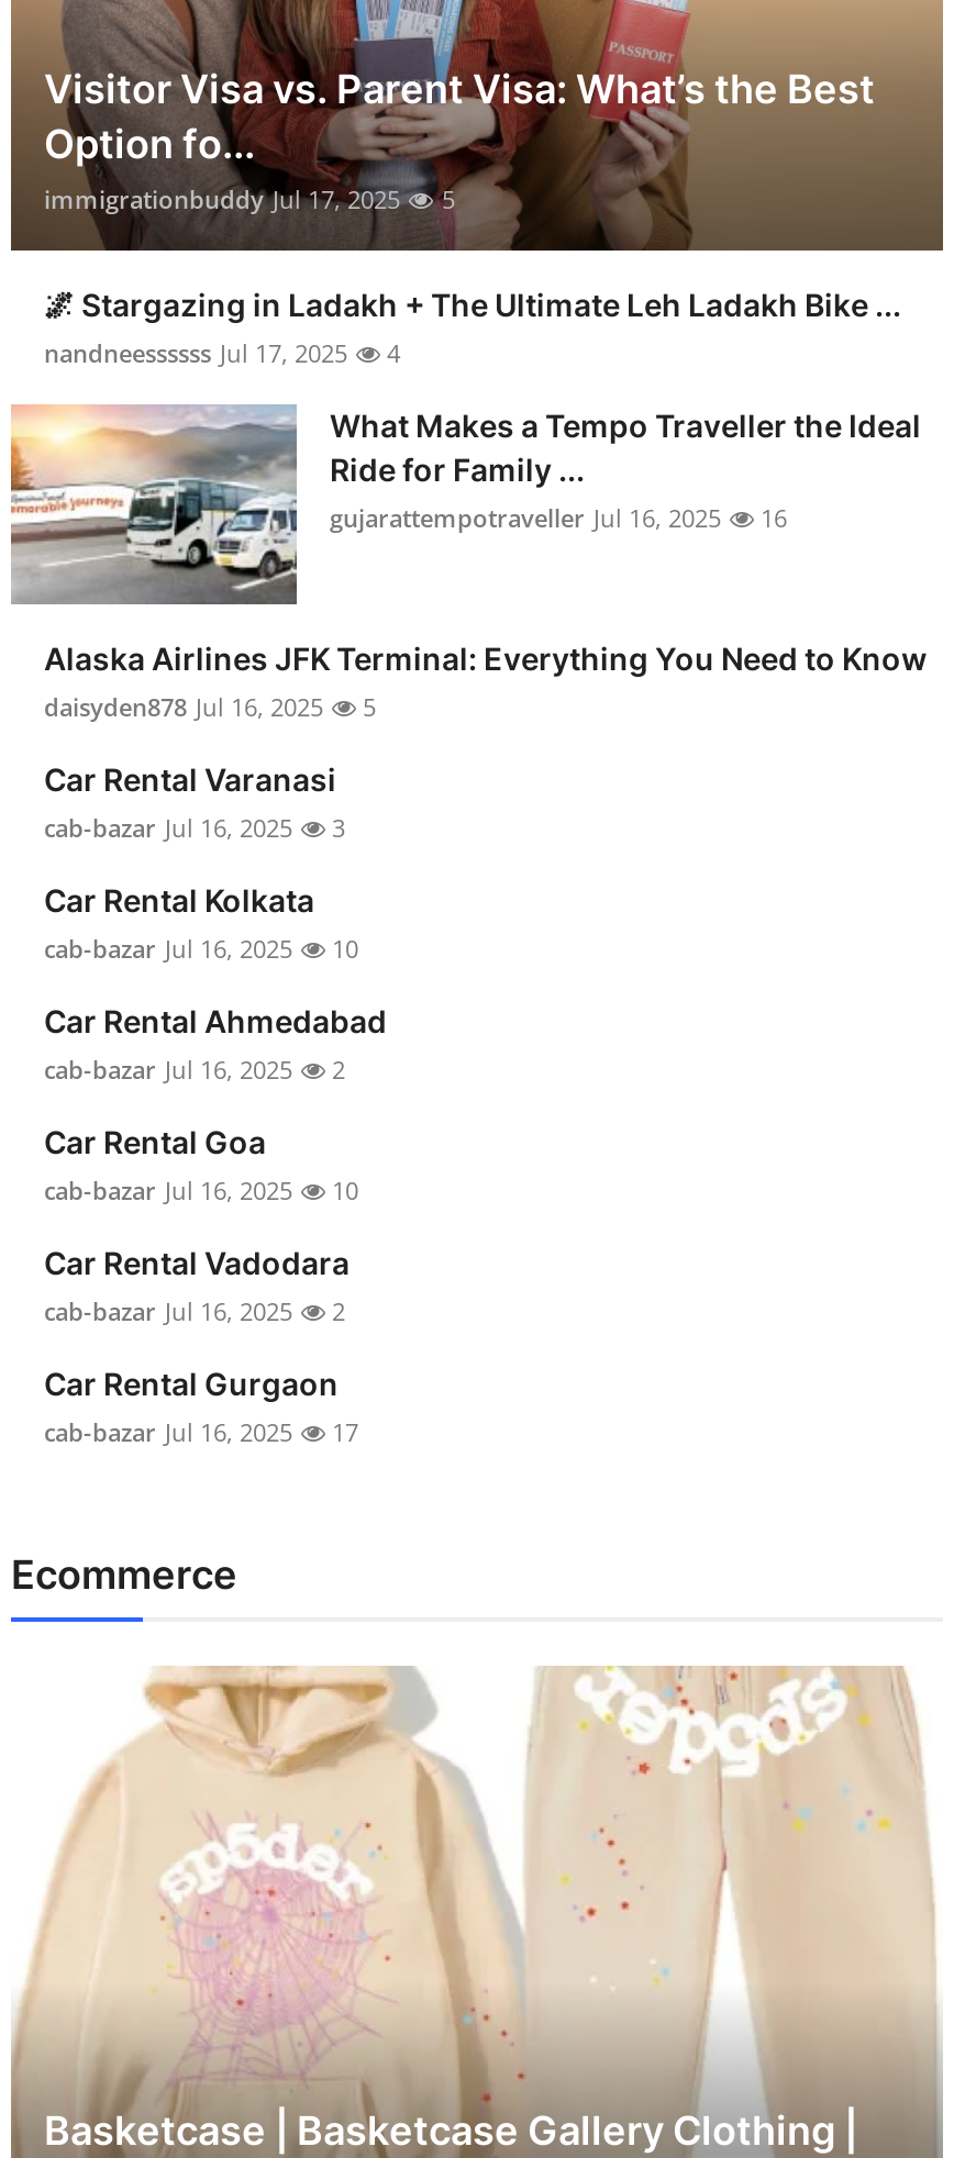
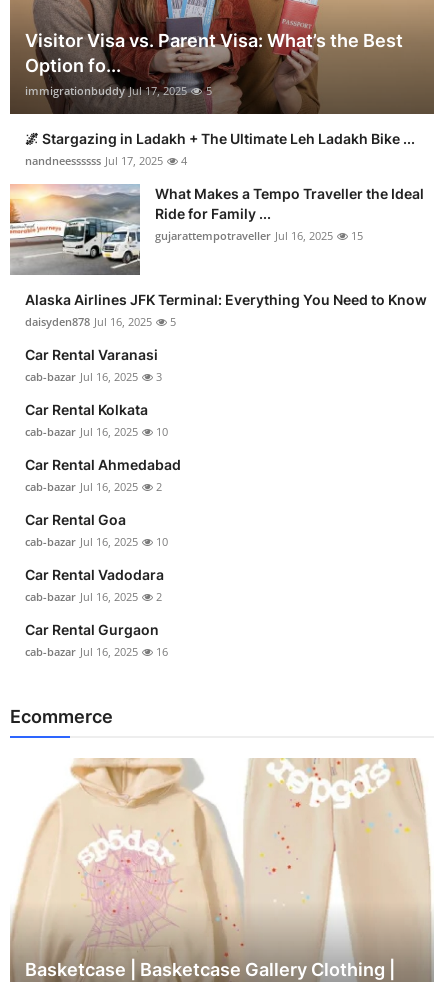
[330,502,787,535] gujarattempotraveller Jul 16, 2025 16 -> [155,228,363,243] gujarattempotraveller Jul 16, 2025 15
[44,1416,358,1449] cab-bazar Jul 16, 2025 17 -> [25,644,168,659] cab-bazar Jul 16, 2025 16

